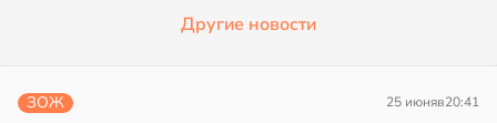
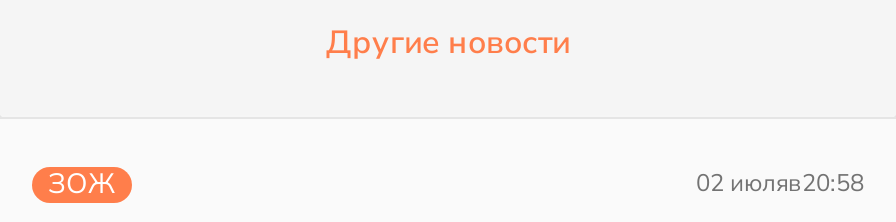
[386,93,479,111] 25 июняв20:41 -> [696,167,864,199] 02 июляв20:58

